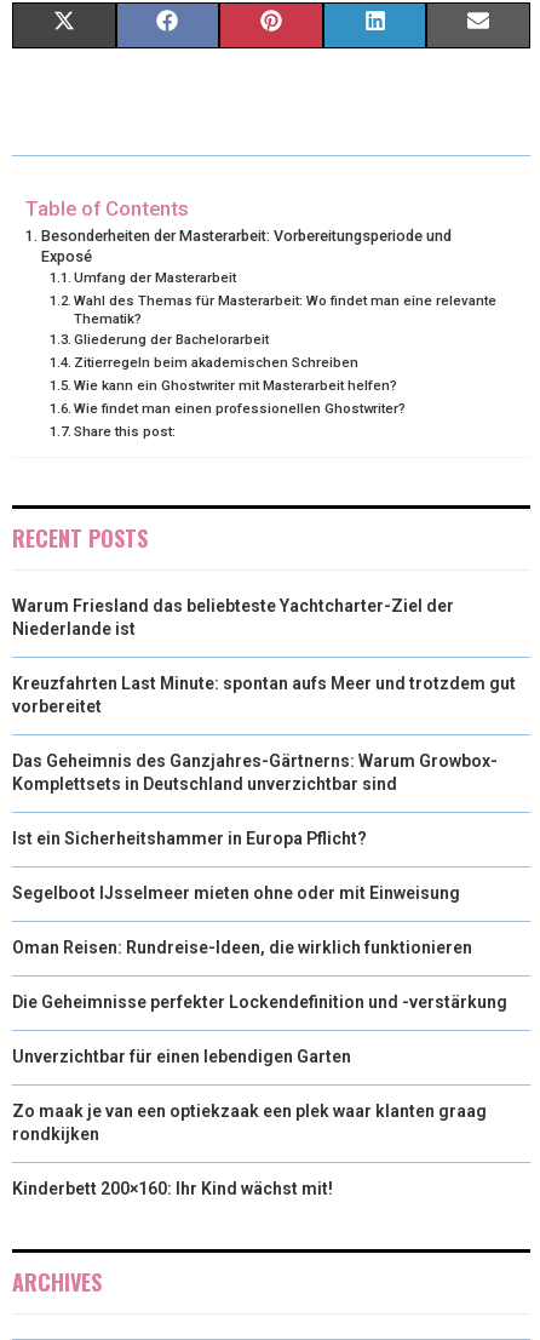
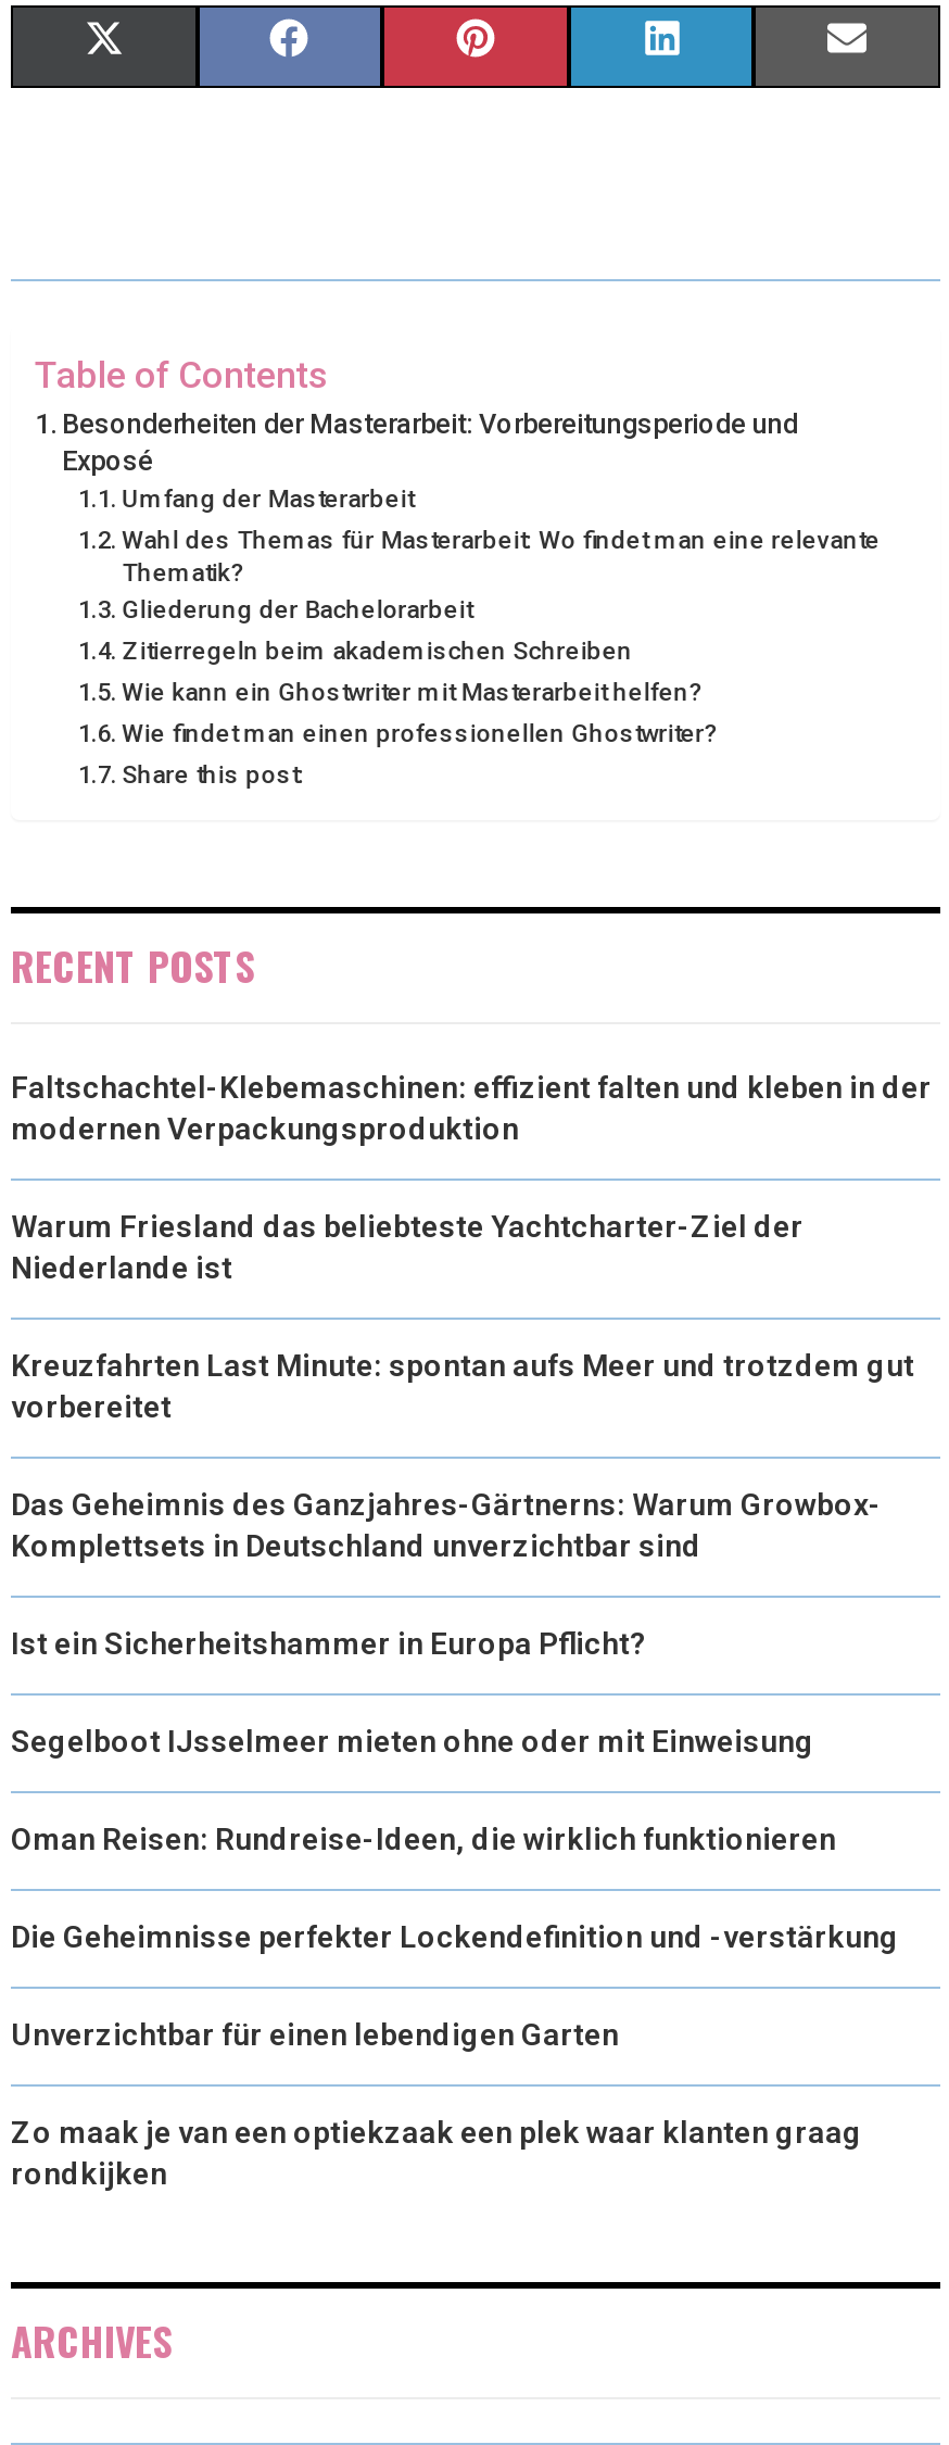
none -> [11,1069,932,1145] Faltschachtel-Klebemaschinen: effizient falten und kleben in der | modernen Verpackungsproduktion
moved [12,595,516,1143] -> [11,1208,914,2190]: Warum Friesland das beliebteste Yachtcharter-Ziel der | Niederlande ist | Kreuzfahrten Last Minute: spontan aufs Meer und trotzdem gut | ... | Zo maak je van een optiekzaak een plek waar klanten graag | rondkijken
[12,1178,333,1198] Kinderbett 200×160: Ihr Kind wächst mit! -> none

